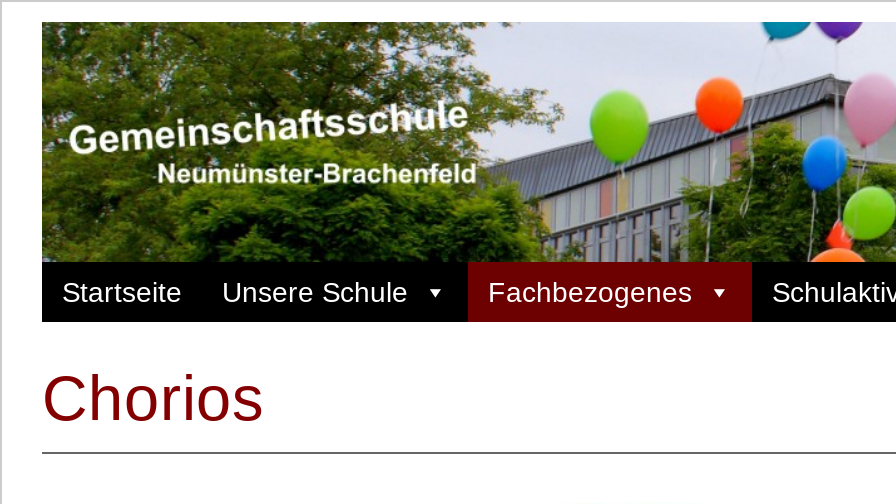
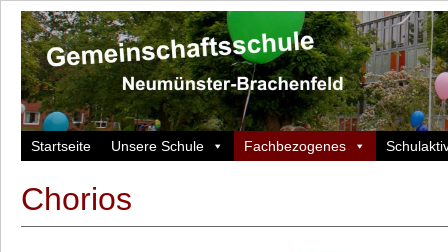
[42,20,890,264] [image] -> [21,10,445,132] [image]

